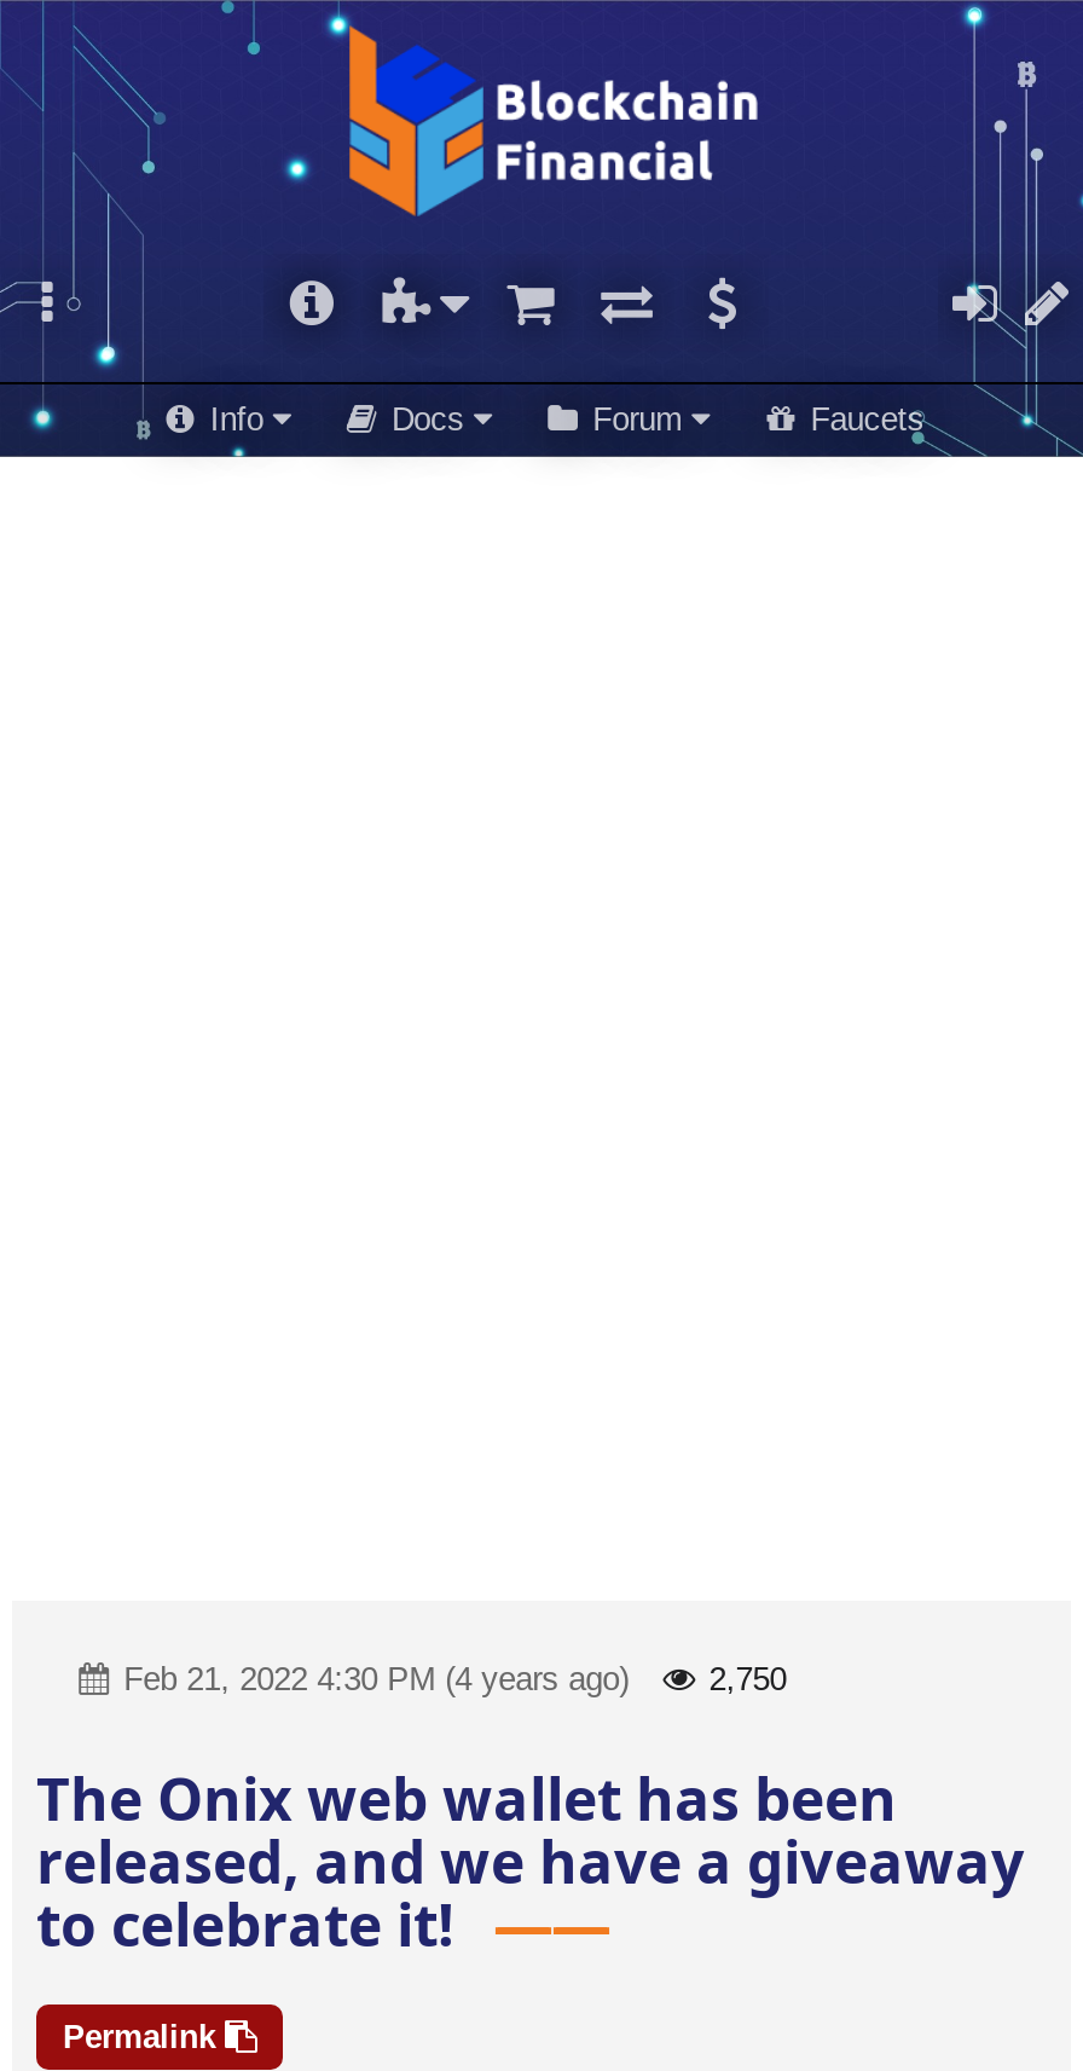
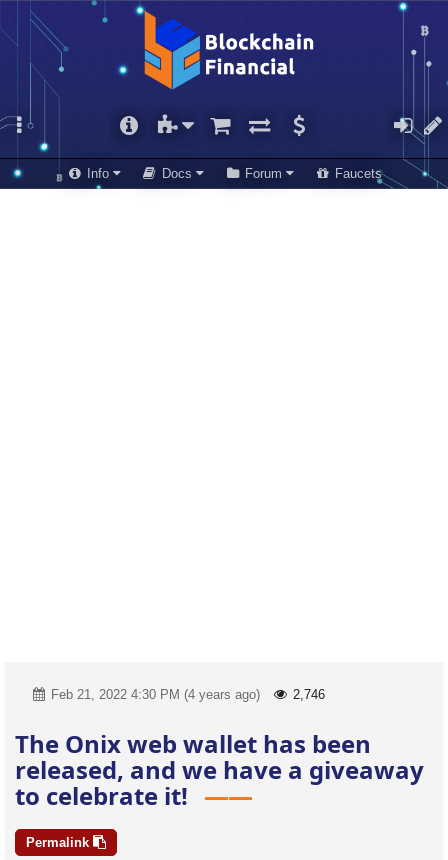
[114,1661,786,1697] Feb 21, 2022 4:30 PM (4 years ago) 2,750 -> [47,687,325,702] Feb 21, 2022 4:30 PM (4 years ago) 2,746

